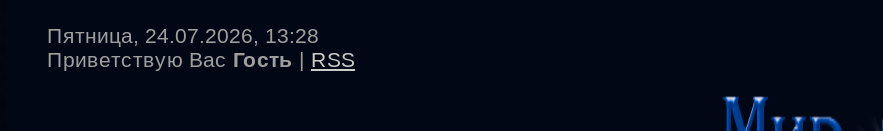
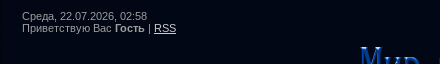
[47,23,319,47] Пятница, 24.07.2026, 13:28 -> [22,10,147,22] Среда, 22.07.2026, 02:58

